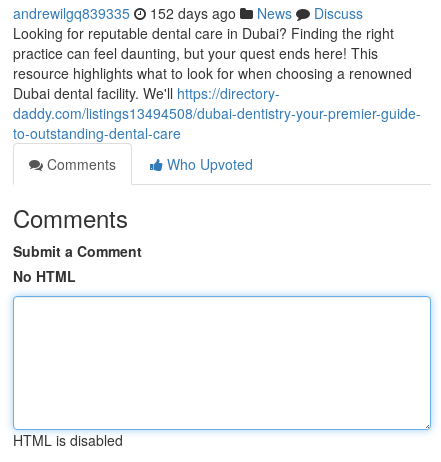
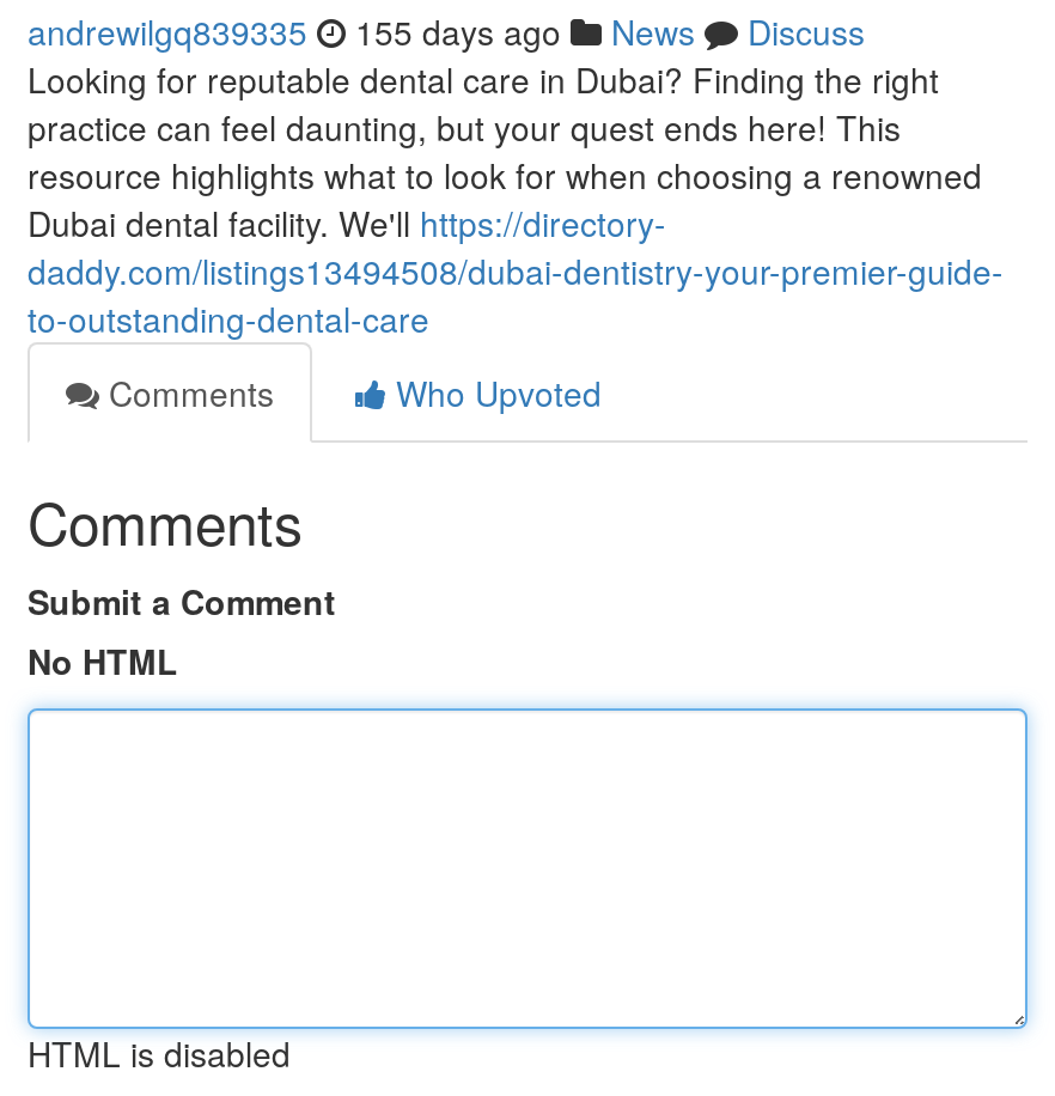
[13,3,363,23] andrewilgq839335 152 days ago News Discuss -> [28,7,865,55] andrewilgq839335 155 days ago News Discuss

